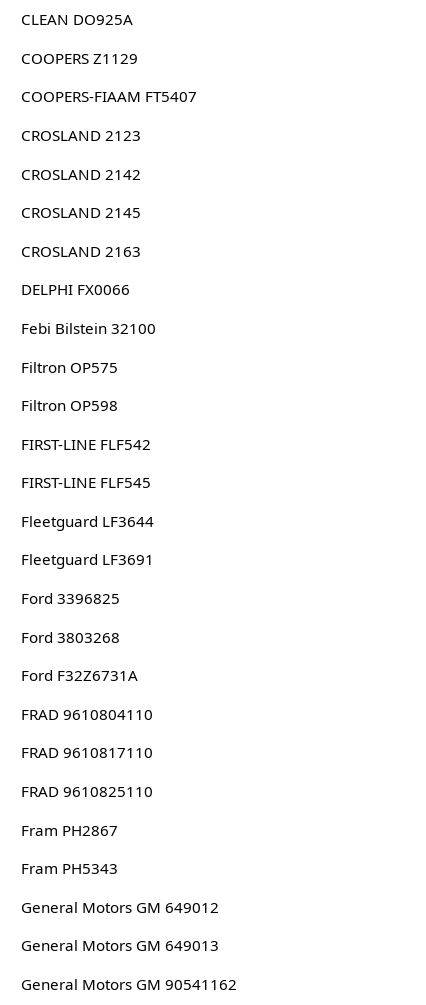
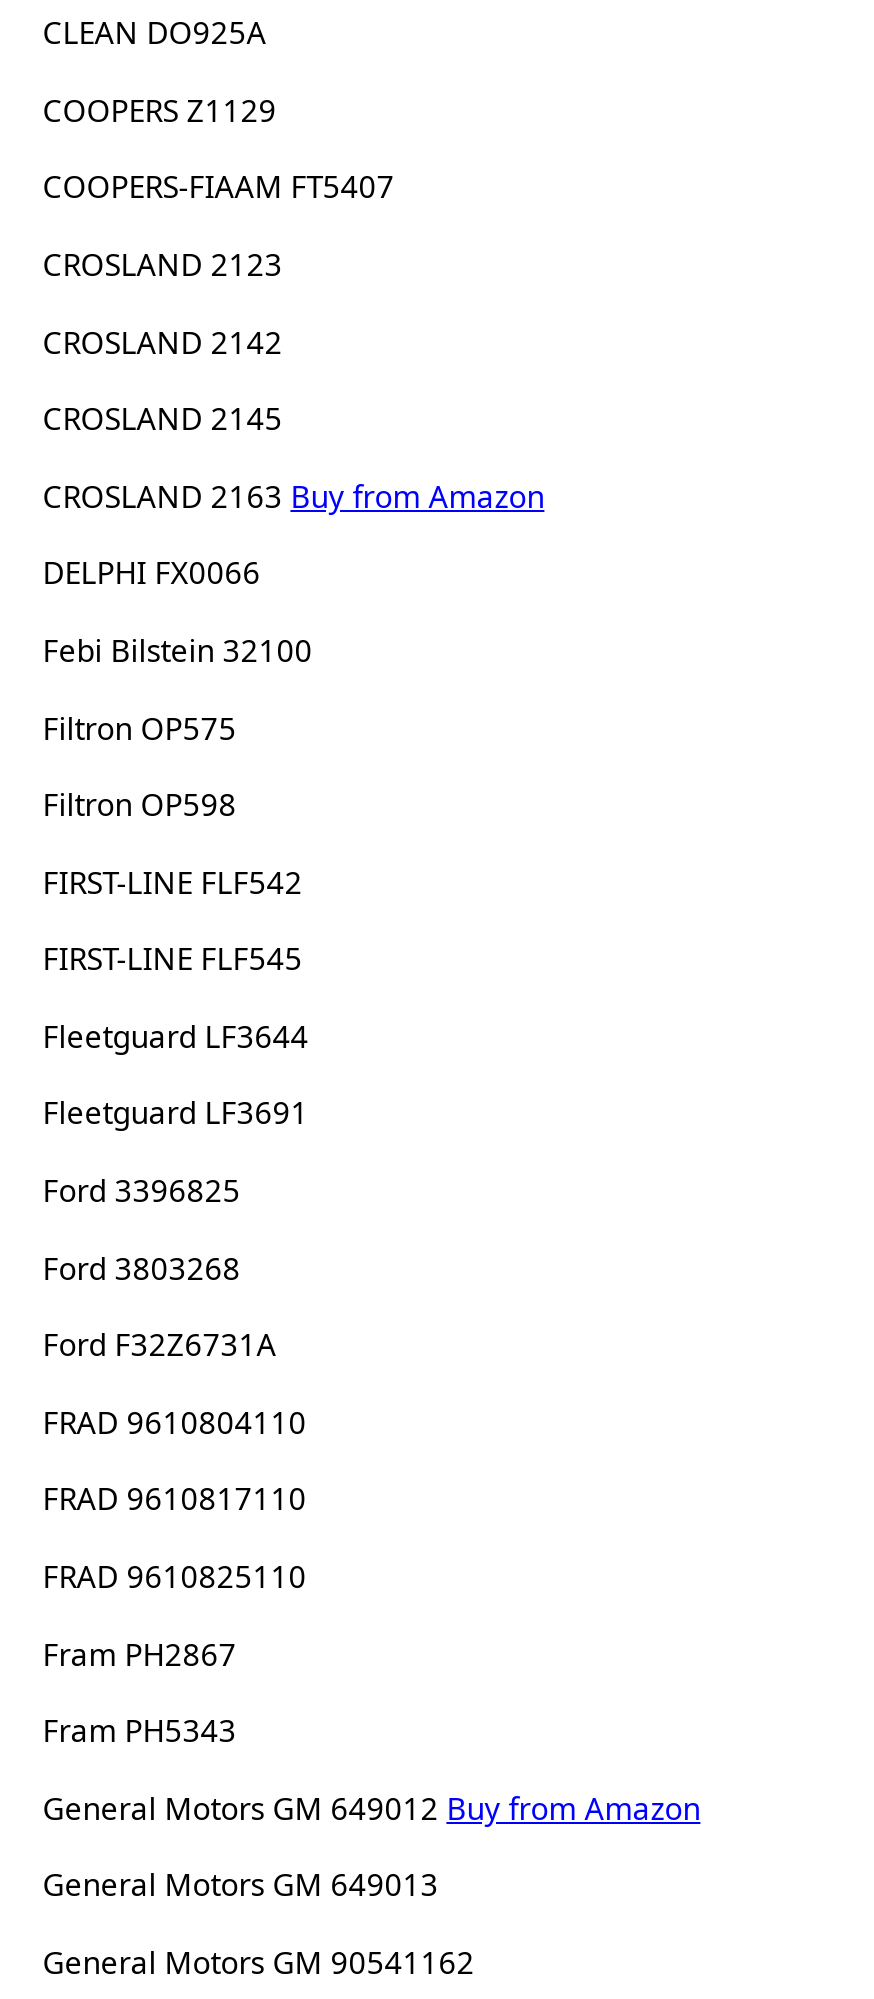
[21,241,141,261] CROSLAND 2163 -> [42,475,544,515] CROSLAND 2163 Buy from Amazon
[21,897,219,917] General Motors GM 649012 -> [42,1788,700,1828] General Motors GM 649012 Buy from Amazon

